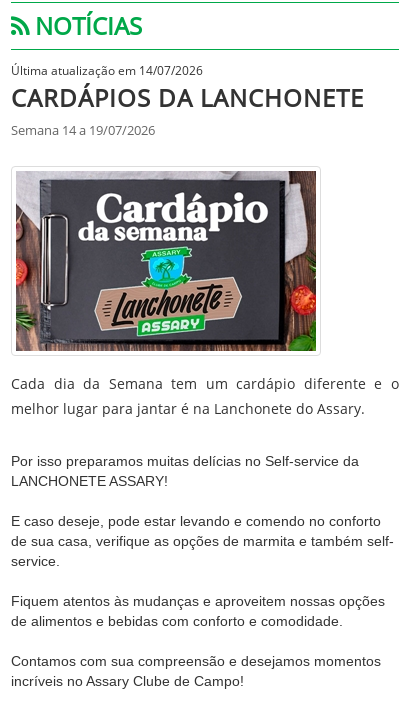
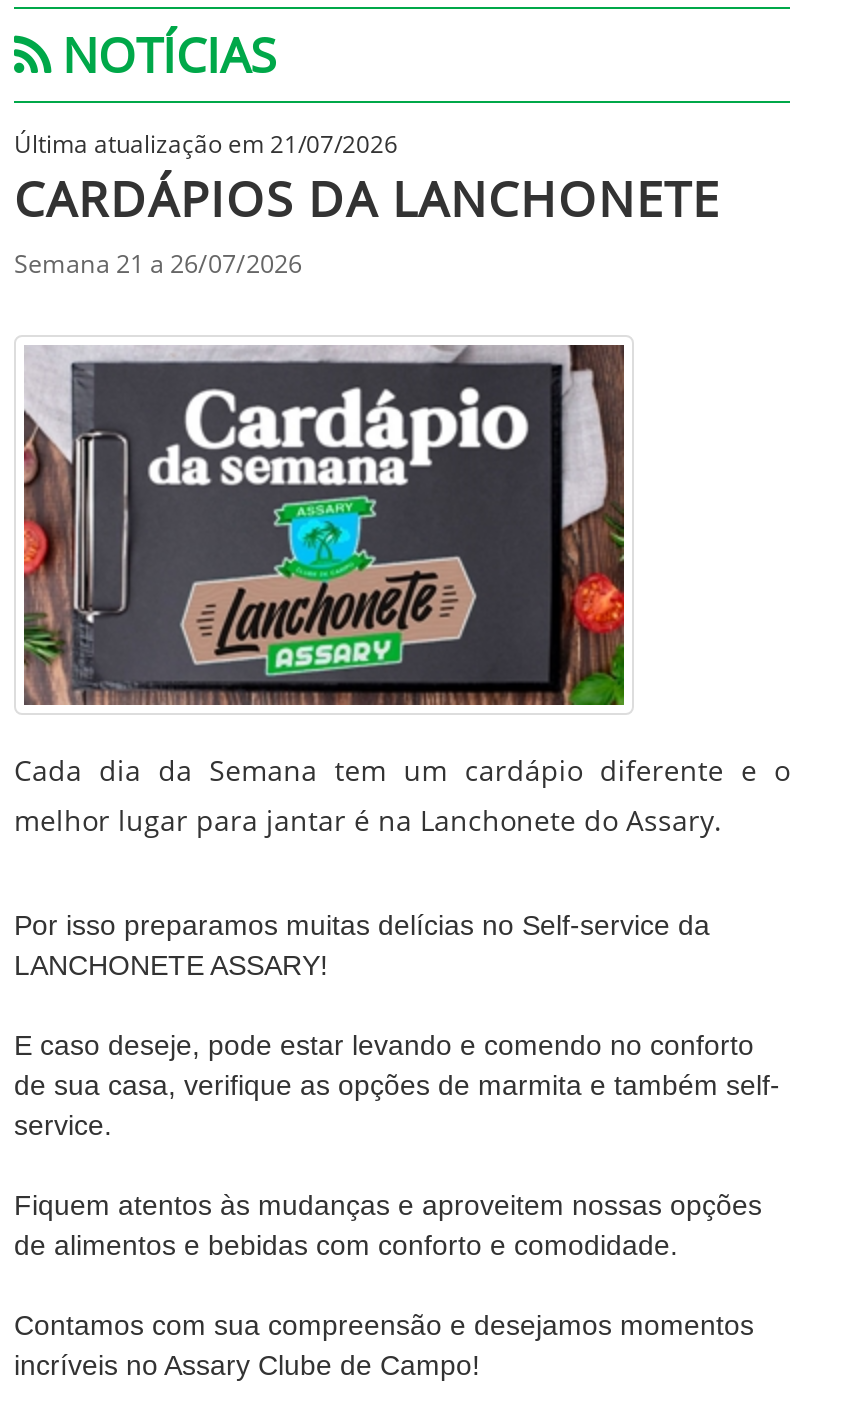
[11,62,203,78] Última atualização em 14/07/2026 -> [14,127,398,159] Última atualização em 21/07/2026
[11,122,155,139] Semana 14 a 19/07/2026 -> [14,247,302,281] Semana 21 a 26/07/2026

